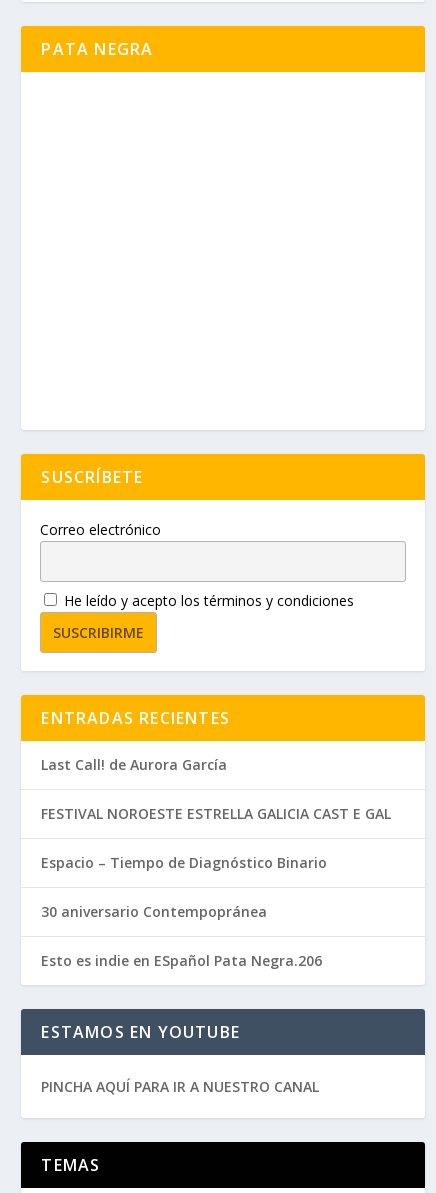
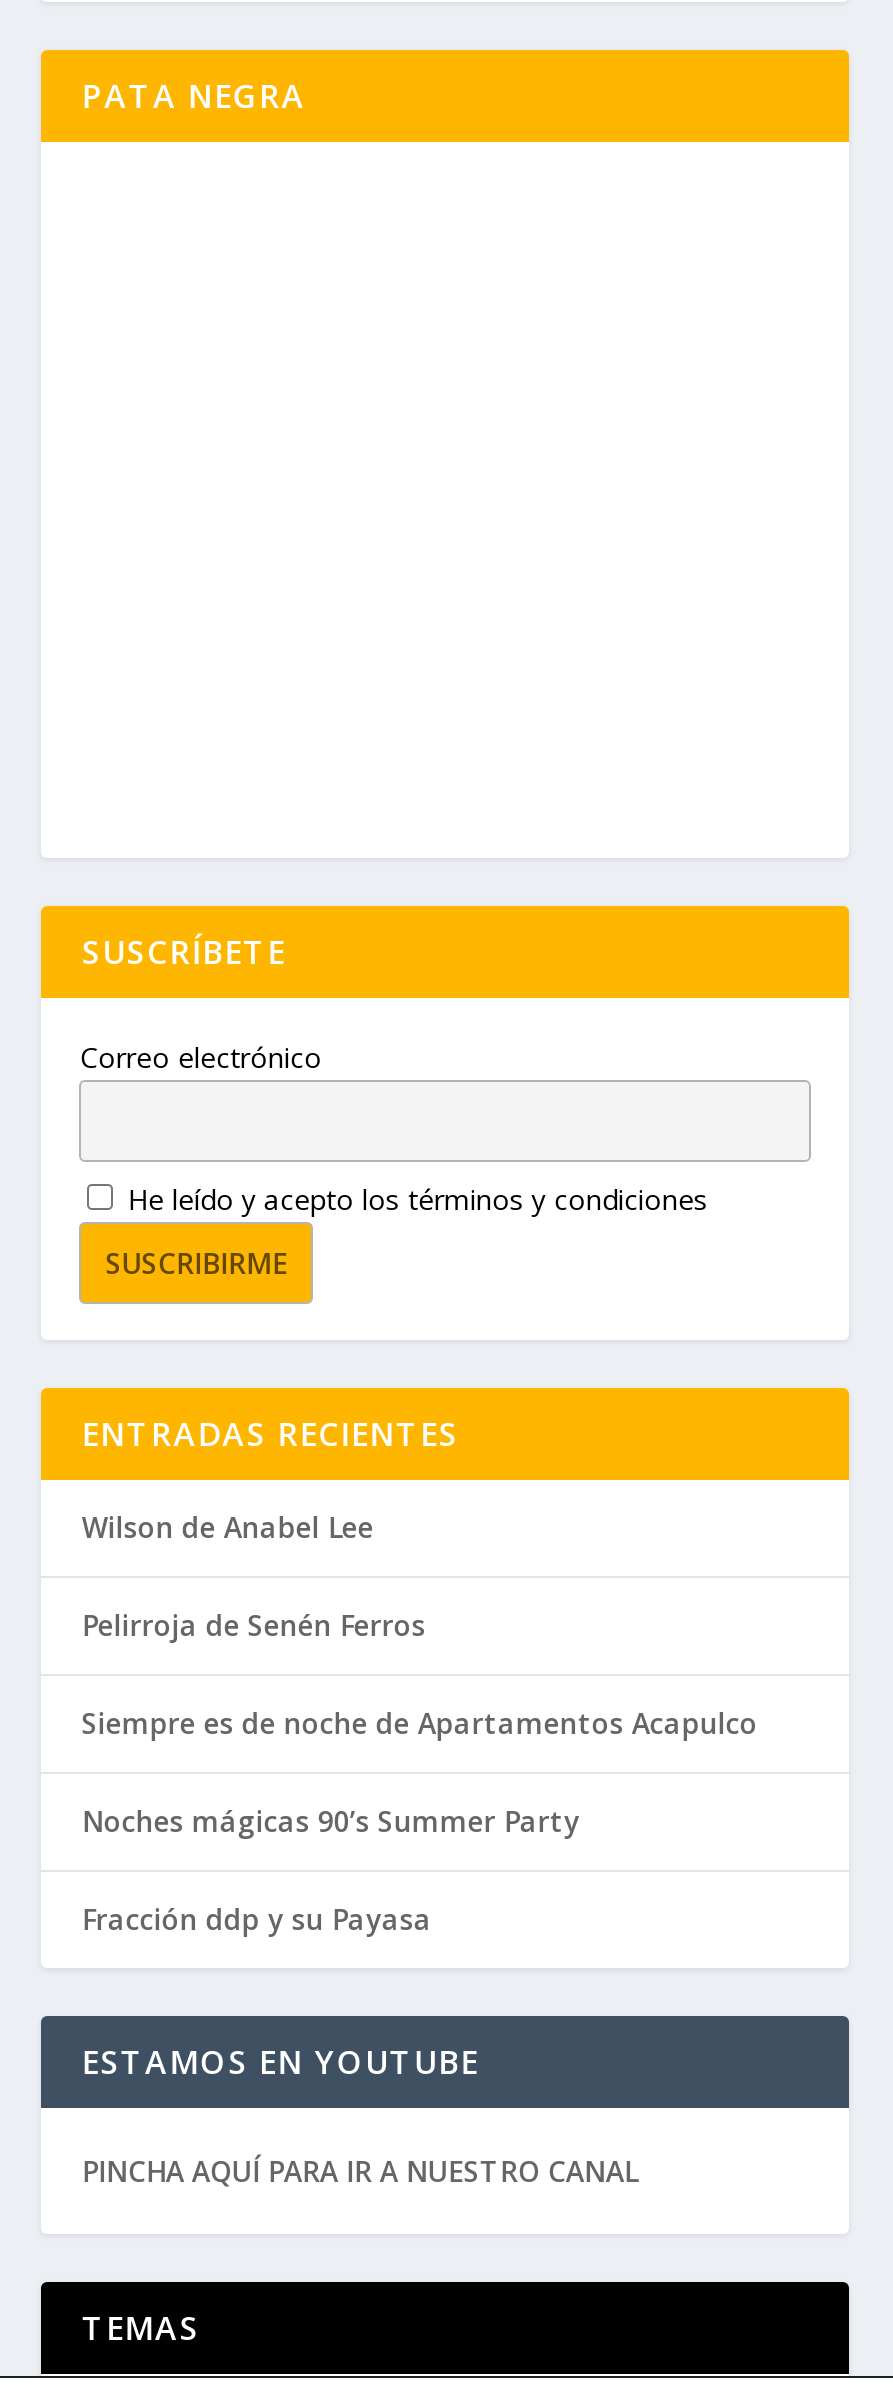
[41,755,227,774] Last Call! de Aurora García -> [82,1509,374,1547] Wilson de Anabel Lee
[41,804,391,823] FESTIVAL NOROESTE ESTRELLA GALICIA CAST E GAL -> [82,1607,426,1645] Pelirroja de Senén Ferros
[41,853,327,872] Espacio – Tiempo de Diagnóstico Binario -> [82,1705,758,1743] Siempre es de noche de Apartamentos Acapulco
[41,902,267,921] 30 aniversario Contempopránea -> [82,1803,580,1841] Noches mágicas 90’s Summer Party
[41,951,322,970] Esto es indie en ESpañol Pata Negra.206 -> [82,1901,432,1939] Fracción ddp y su Payasa

